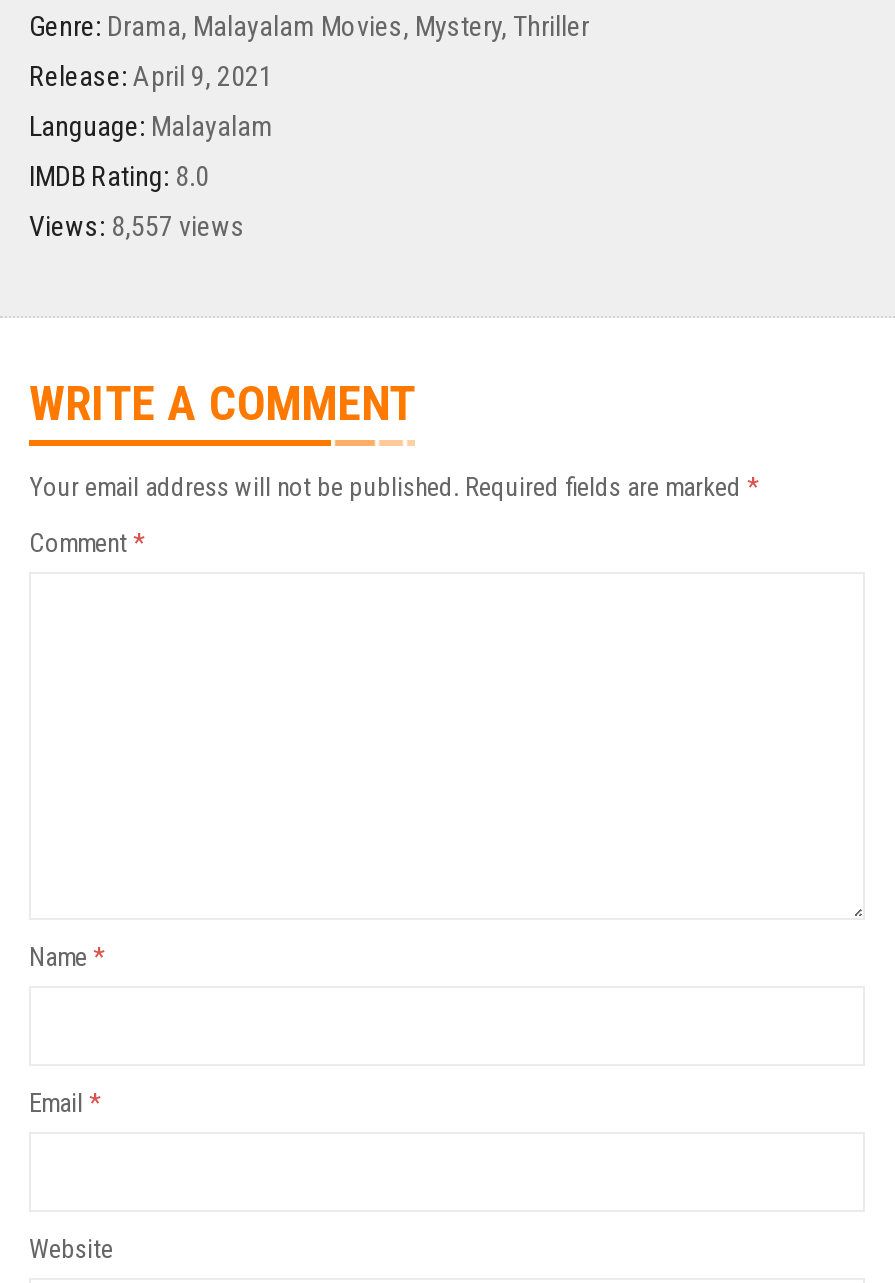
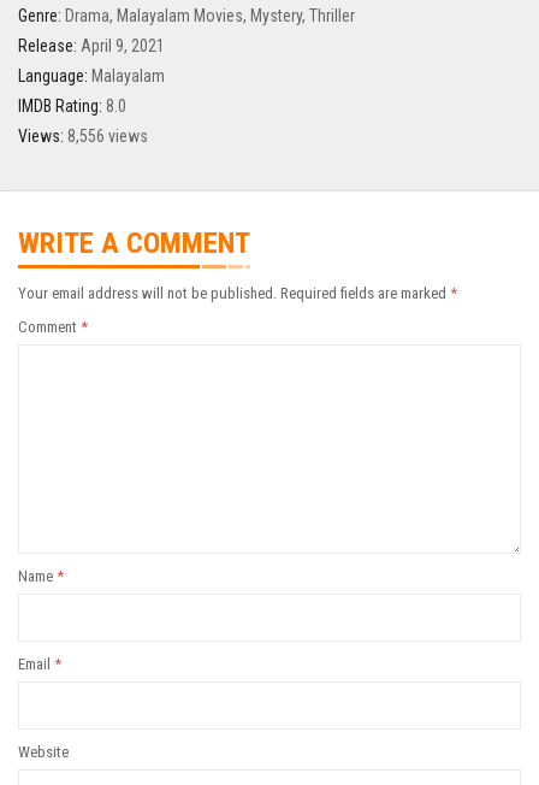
[29,210,245,242] Views: 8,557 views -> [18,127,148,146] Views: 8,556 views

